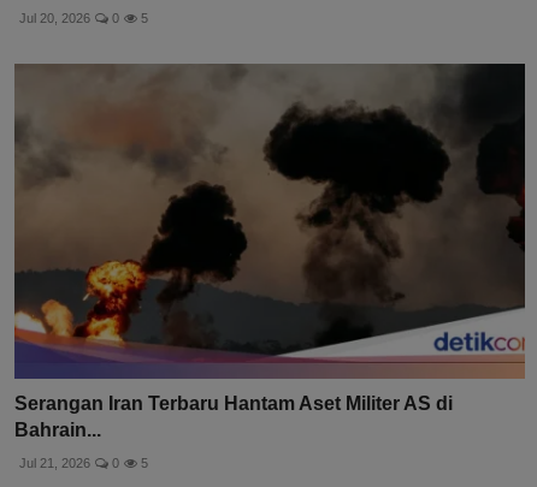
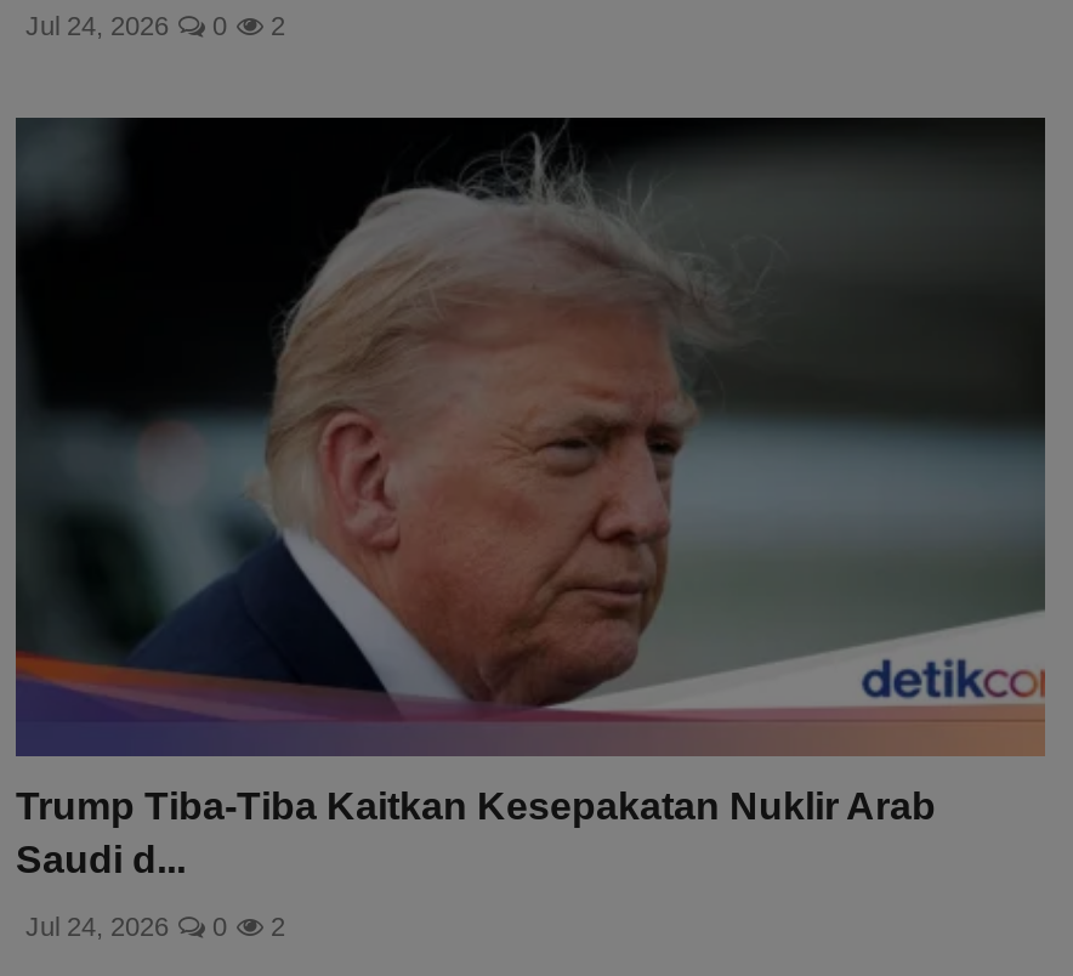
[19,10,90,25] Jul 20, 2026 -> [25,11,169,41] Jul 24, 2026
[137,10,148,25] 5 -> [263,11,285,41] 2
[13,64,526,440] [image] | Serangan Iran Terbaru Hantam Aset Militer AS di | Bahrain... -> [13,117,1048,879] [image] | Trump Tiba-Tiba Kaitkan Kesepakatan Nuklir Arab | Saudi d...
[19,456,90,470] Jul 21, 2026 -> [25,911,169,940] Jul 24, 2026
[137,456,148,470] 5 -> [263,911,285,940] 2

